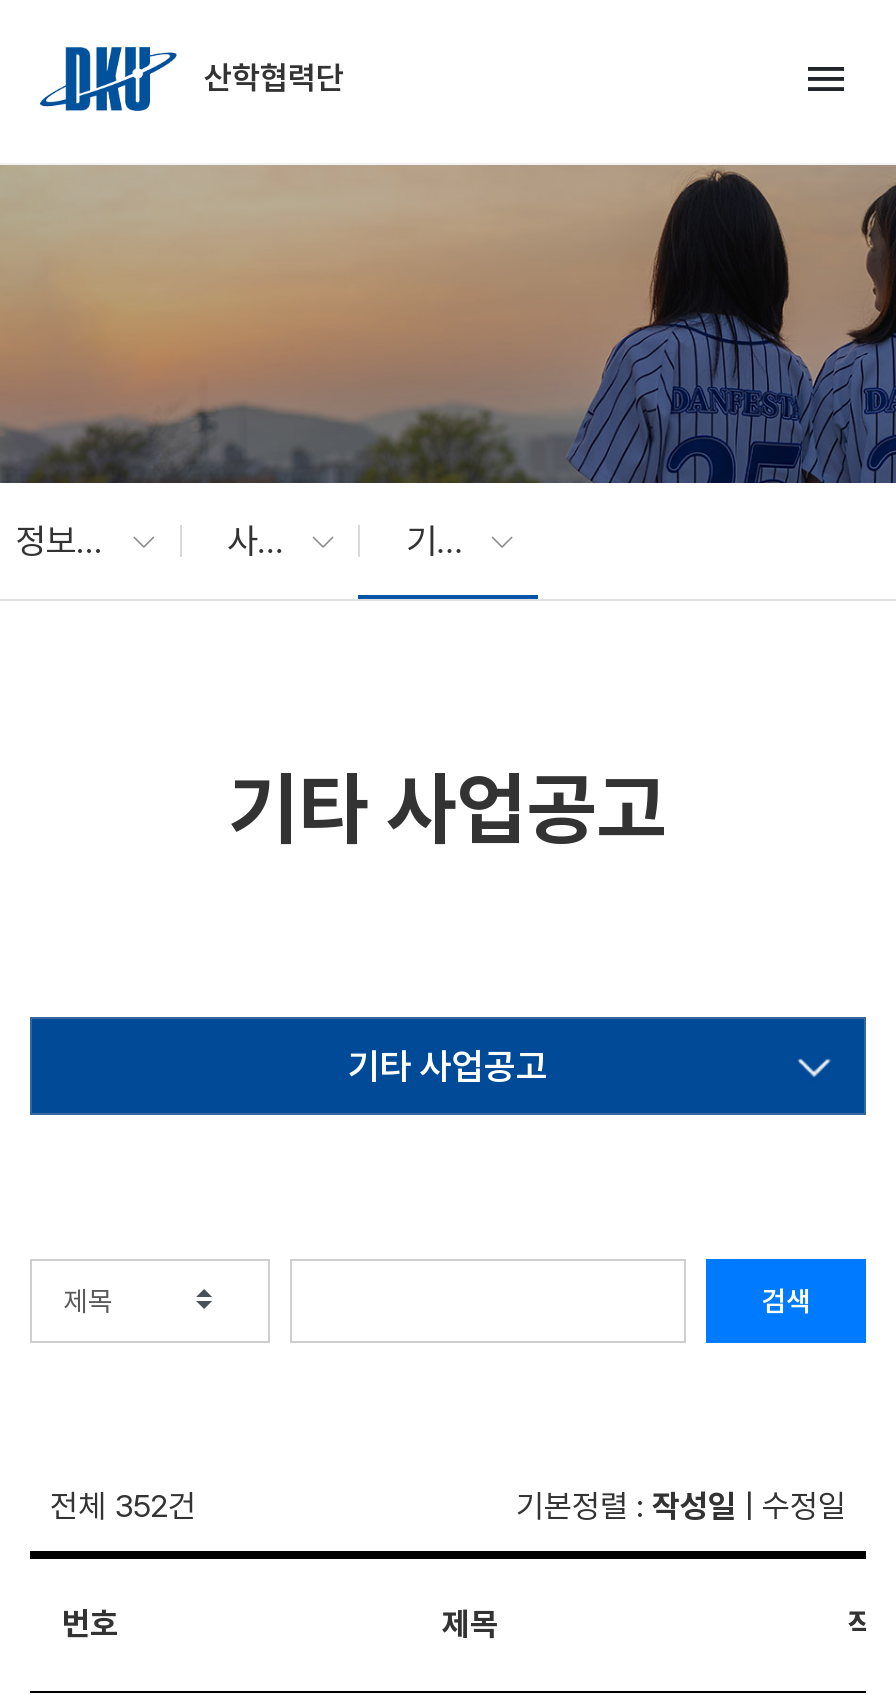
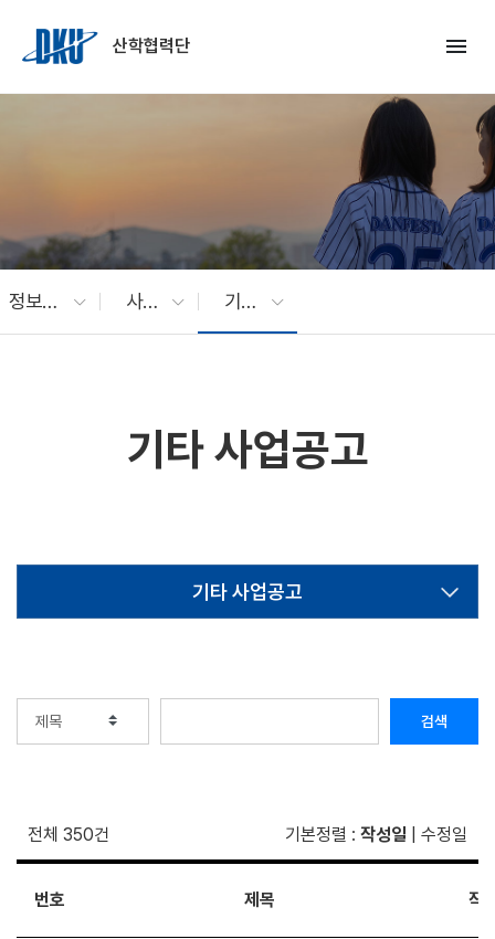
[50,1487,196,1525] 전체 352건 -> [28,824,109,845] 전체 350건

